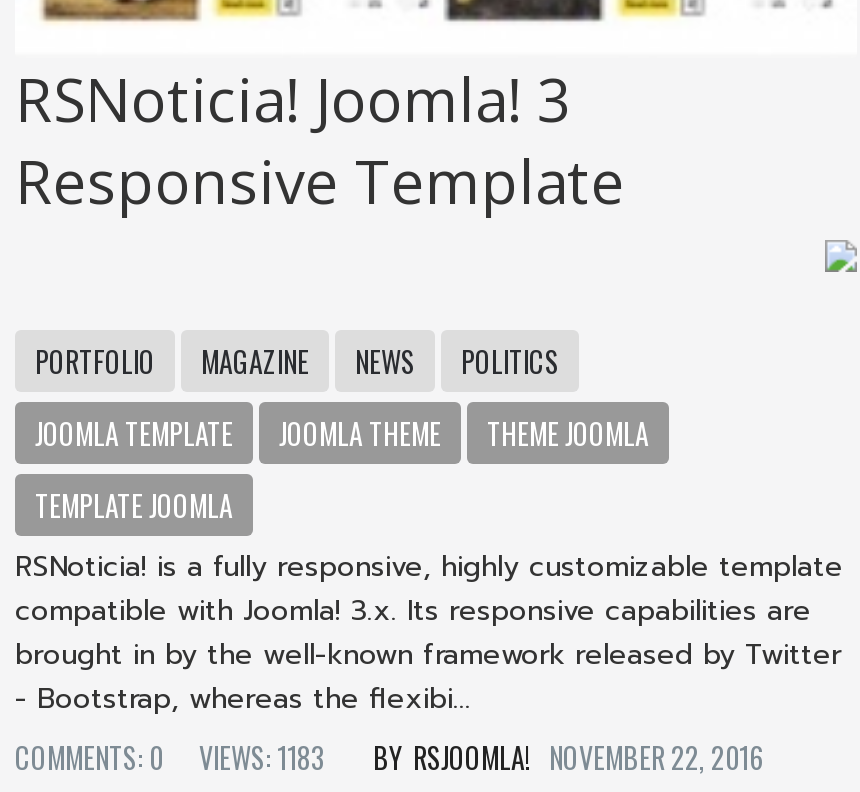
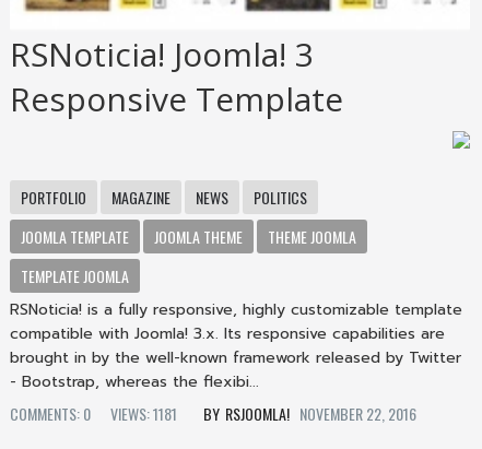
[15,736,763,778] COMMENTS: 0 VIEWS: 1183 RSJOOMLA! NOVEMBER 22, 2016 -> [10,402,416,425] COMMENTS: 0 VIEWS: 1181 RSJOOMLA! NOVEMBER 22, 2016

